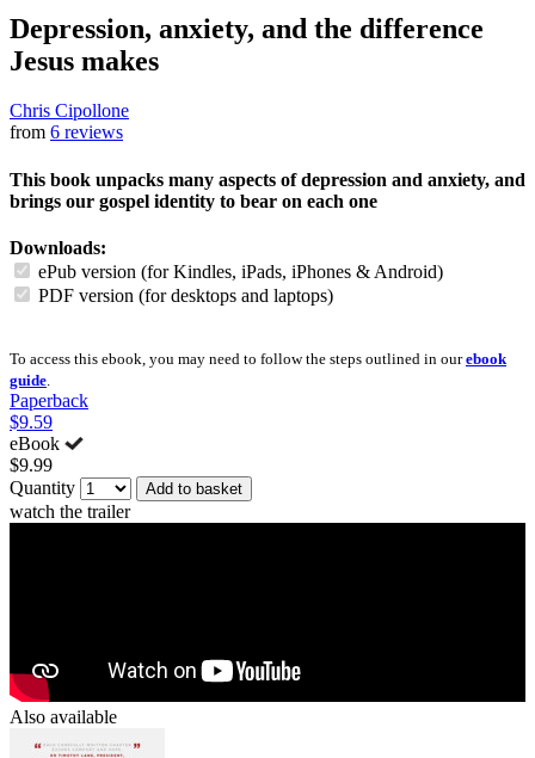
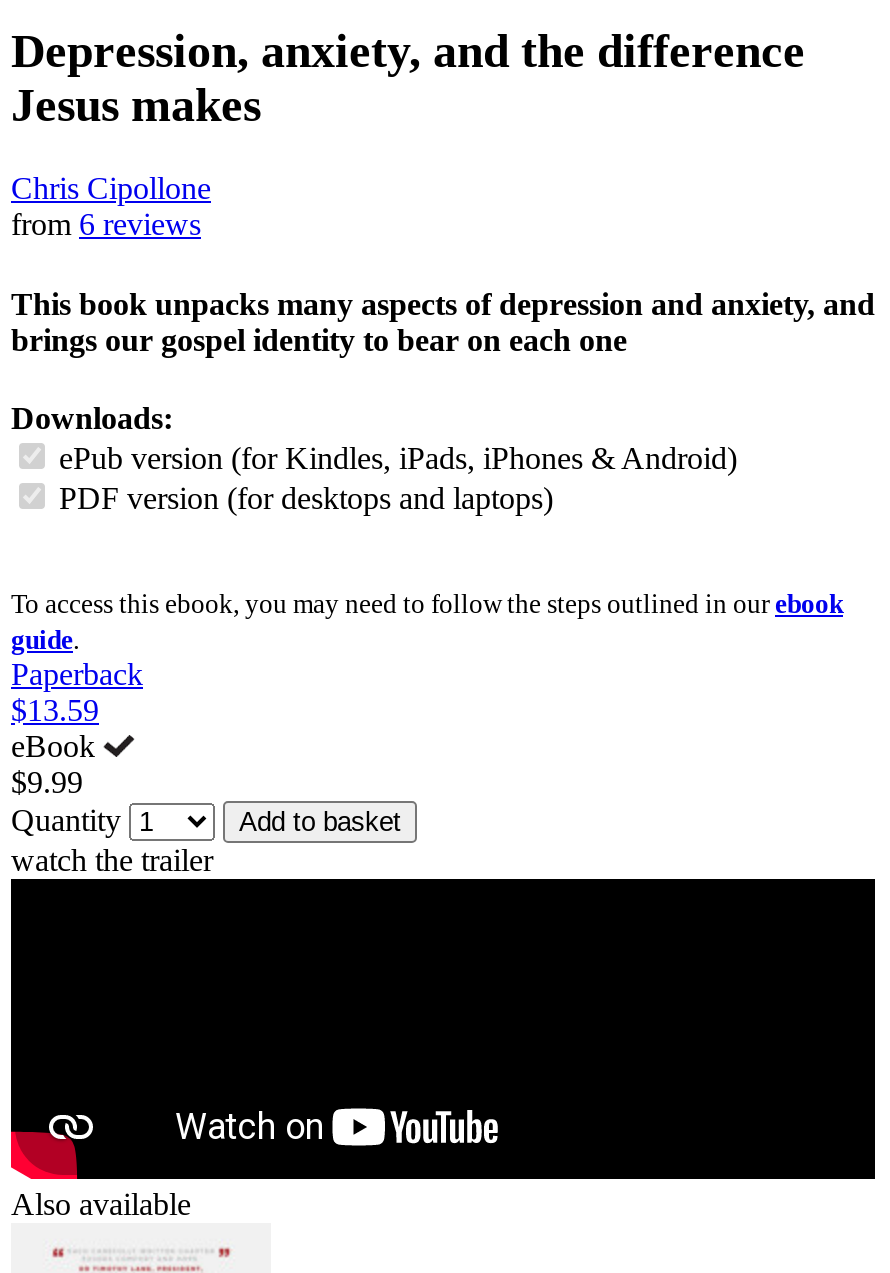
[10,412,53,432] $9.59 -> [11,693,99,727] $13.59

